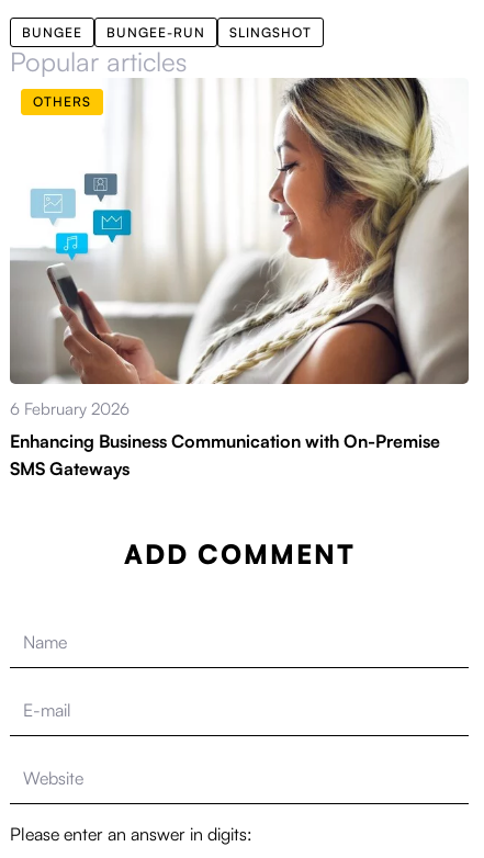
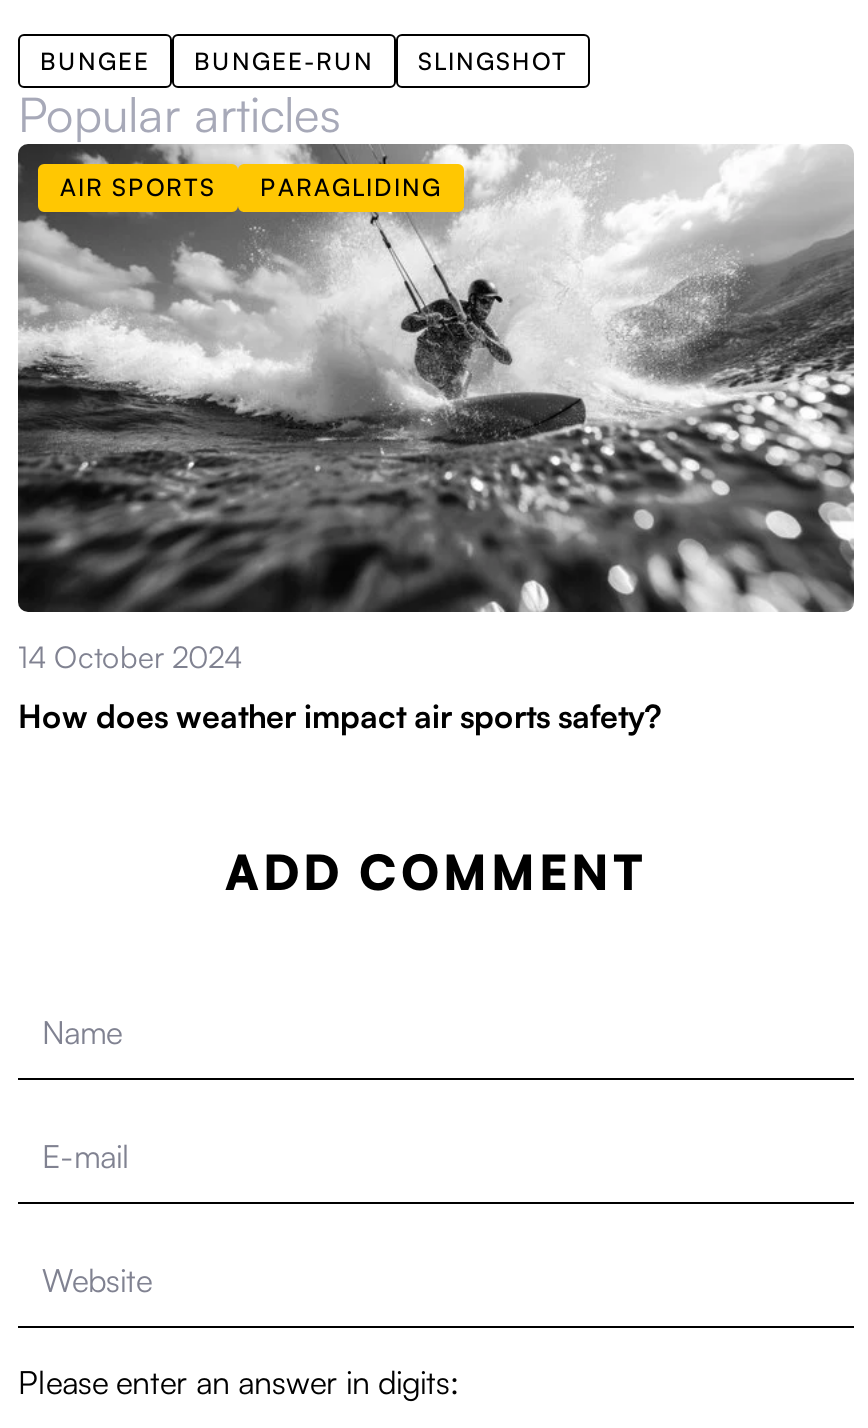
[10,77,470,385] [image] | OTHERS -> [16,142,854,614] [image] | AIR SPORTS | PARAGLIDING
[10,398,130,419] 6 February 2026 -> [18,639,242,677] 14 October 2024
[10,430,440,480] Enhancing Business Communication with On-Premise | SMS Gateways -> [18,697,662,737] How does weather impact air sports safety?

